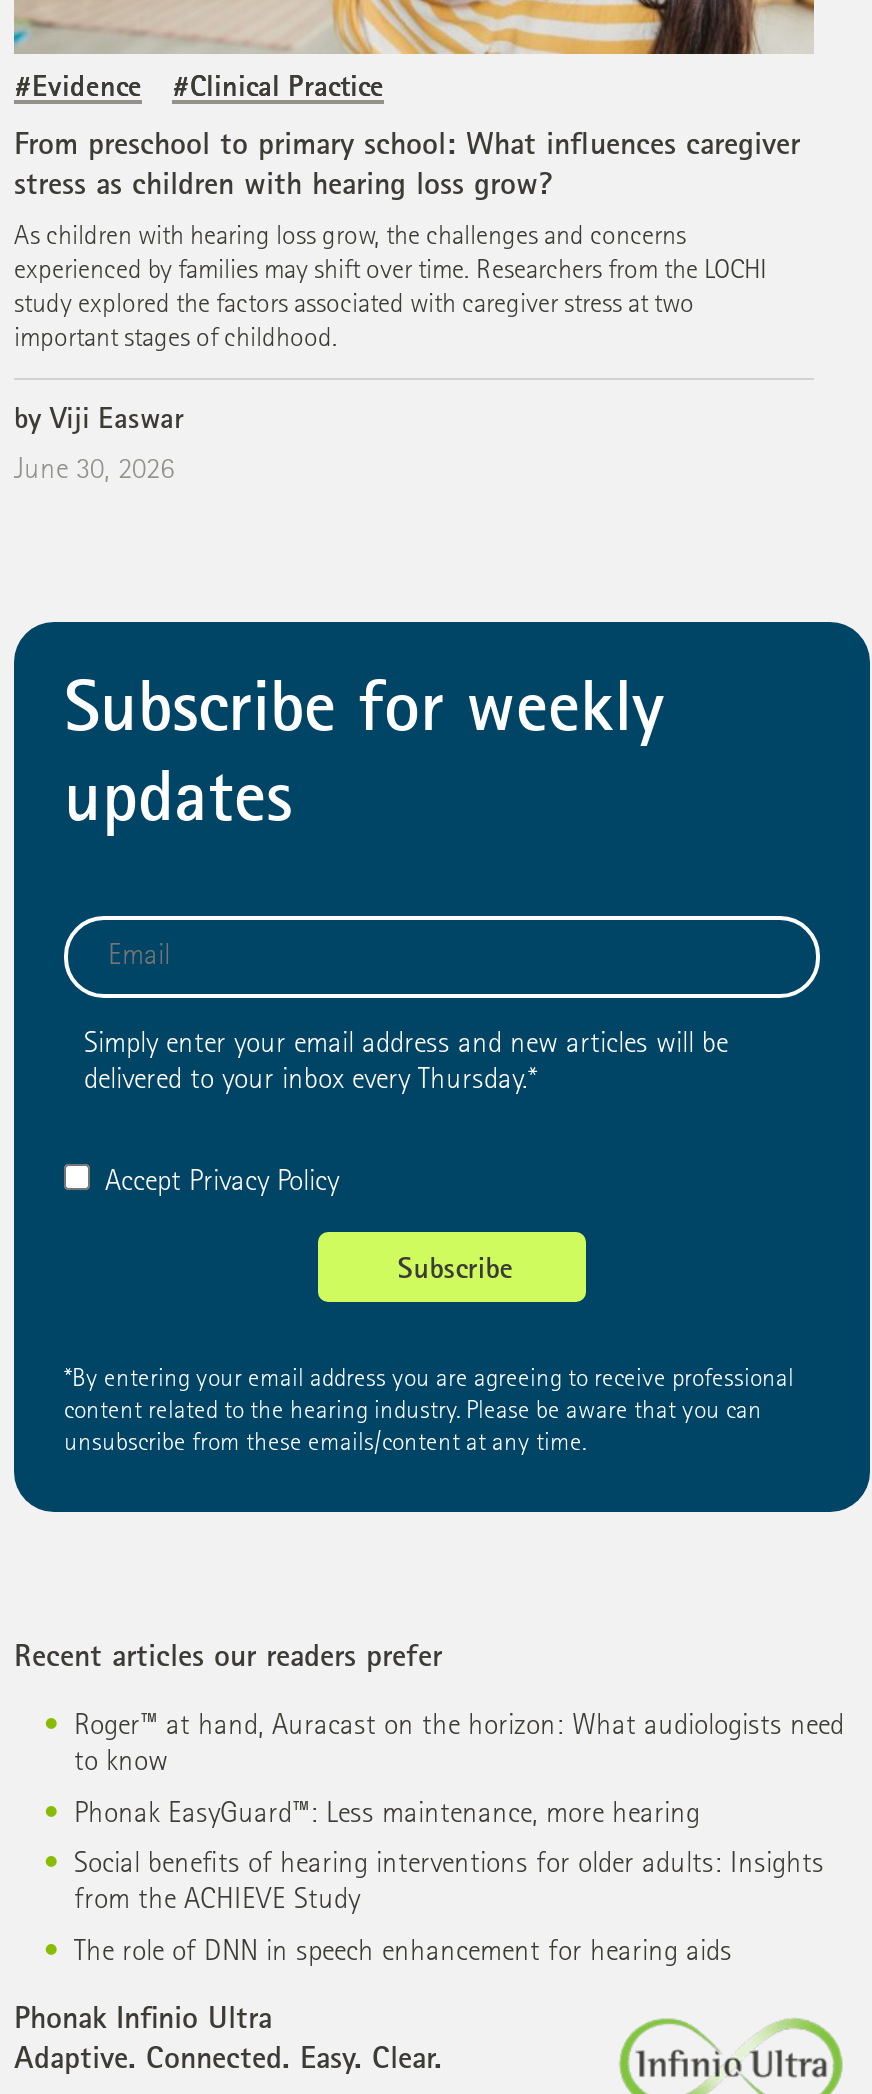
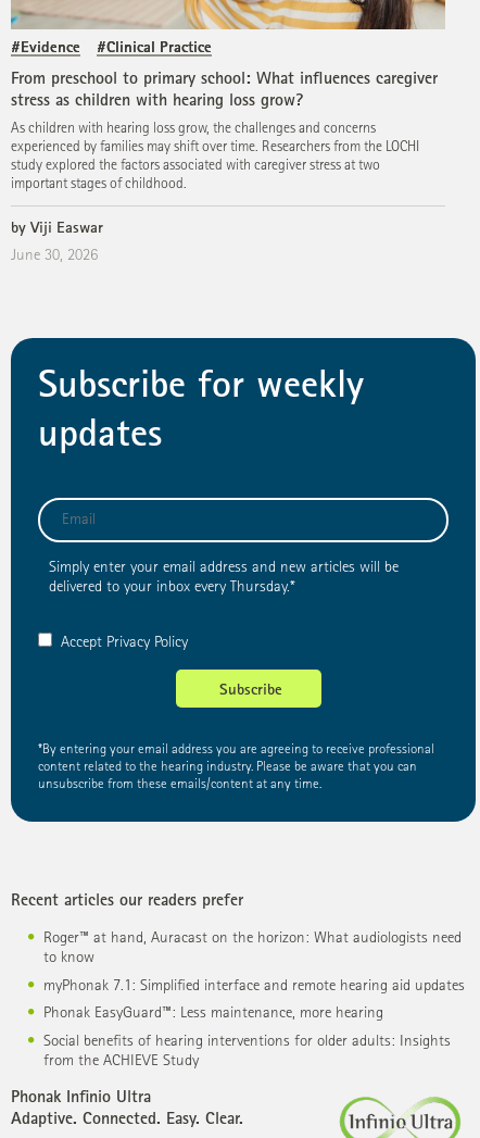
none -> [43,978,465,994] myPhonak 7.1: Simplified interface and remote hearing aid updates
moved [74,1800,824,1917] -> [43,1006,451,1069]: Phonak EasyGuard™: Less maintenance, more hearing | Social benefits of hearing interventions for older adults: Insights | from the ACHIEVE Study
[74,1938,732,1968] The role of DNN in speech enhancement for hearing aids -> none

